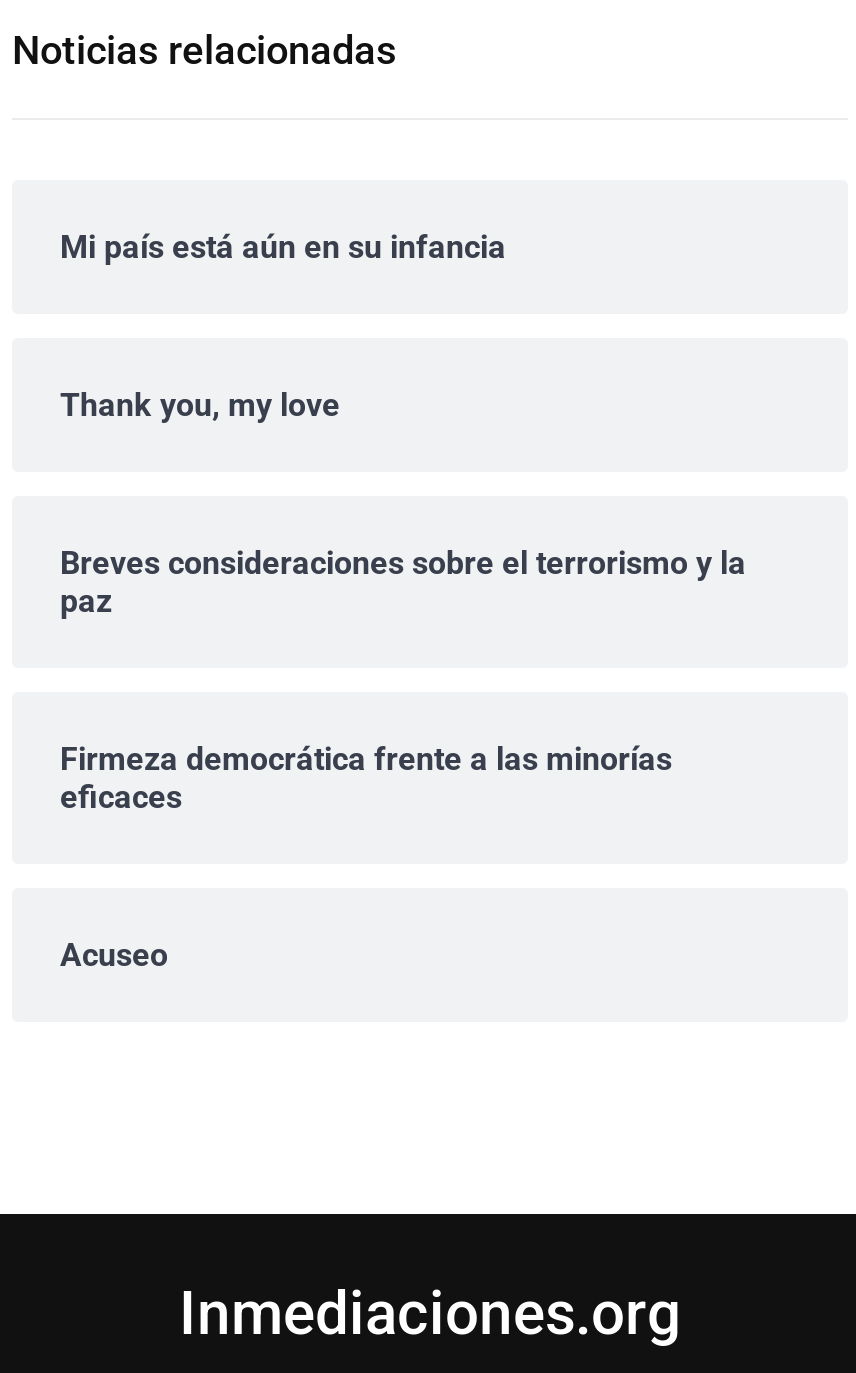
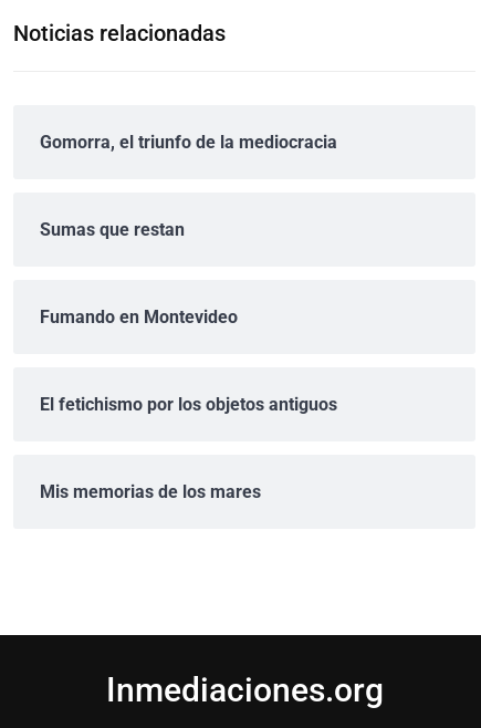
[60,227,506,265] Mi país está aún en su infancia -> [40,131,337,152] Gomorra, el triunfo de la mediocracia
[60,385,340,423] Thank you, my love -> [40,219,185,240] Sumas que restan
[60,543,746,619] Breves consideraciones sobre el terrorismo y la | paz -> [40,306,238,327] Fumando en Montevideo
[60,739,672,815] Firmeza democrática frente a las minorías | eficaces -> [40,393,337,414] El fetichismo por los objetos antiguos
[60,935,168,973] Acuseo -> [40,481,261,502] Mis memorias de los mares

